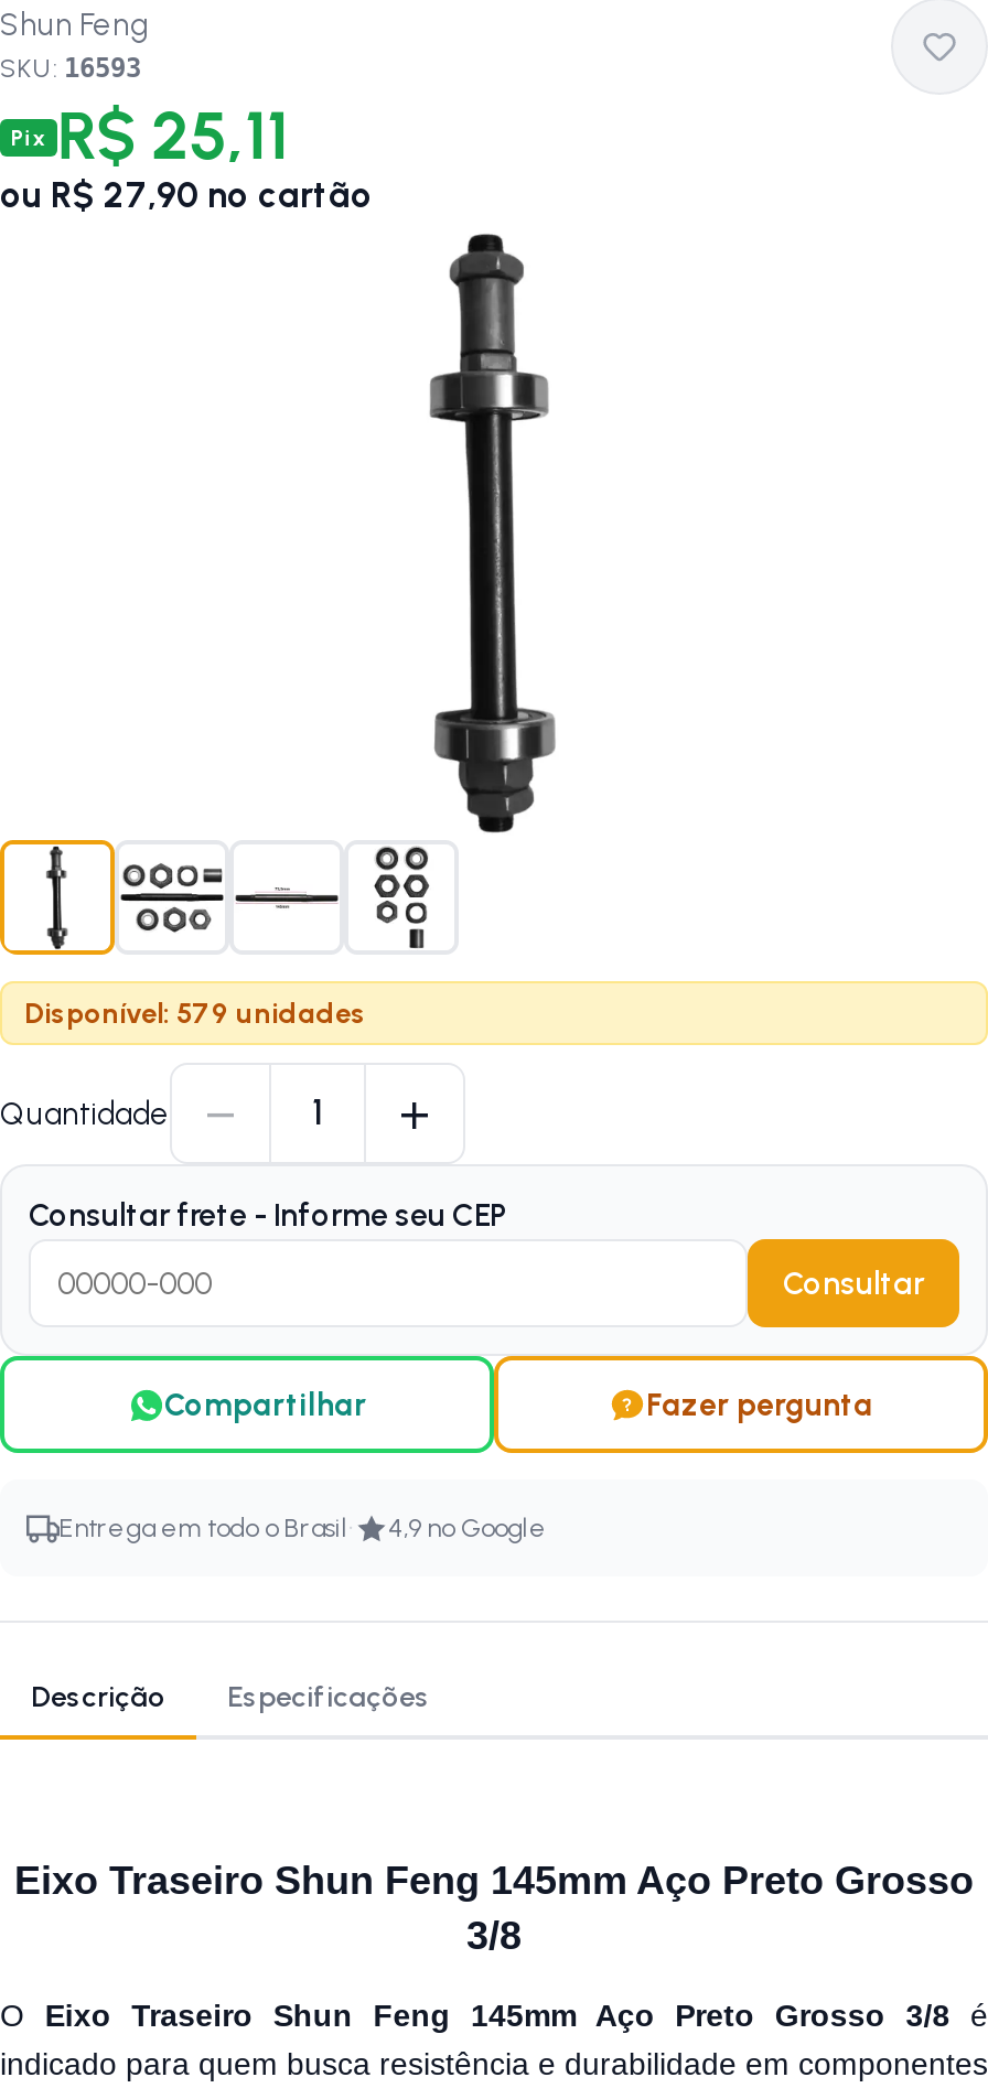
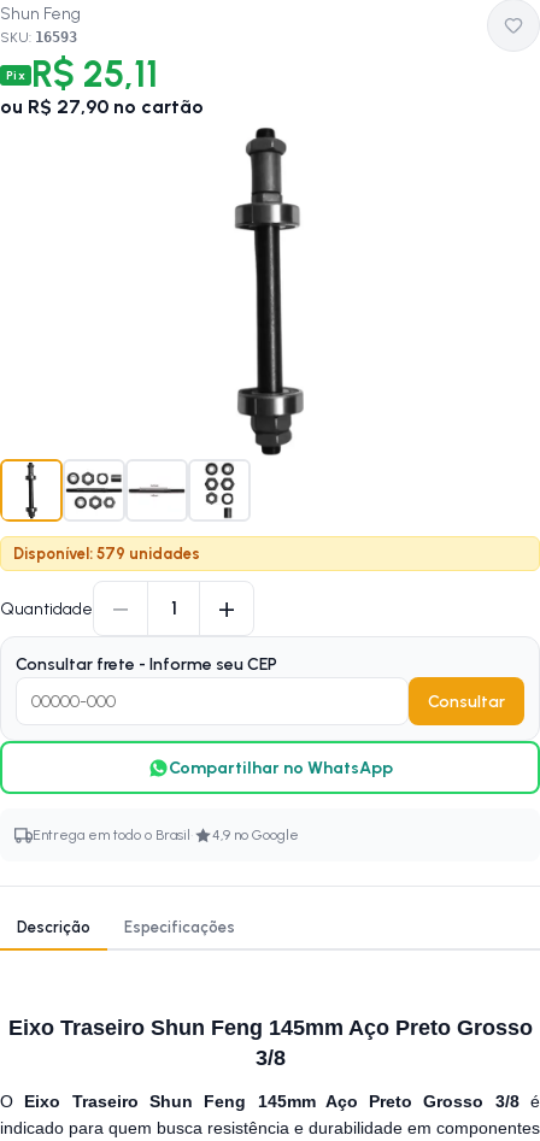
[164,1386,873,1423] Compartilhar | Fazer pergunta -> [168,757,392,778] Compartilhar no WhatsApp

